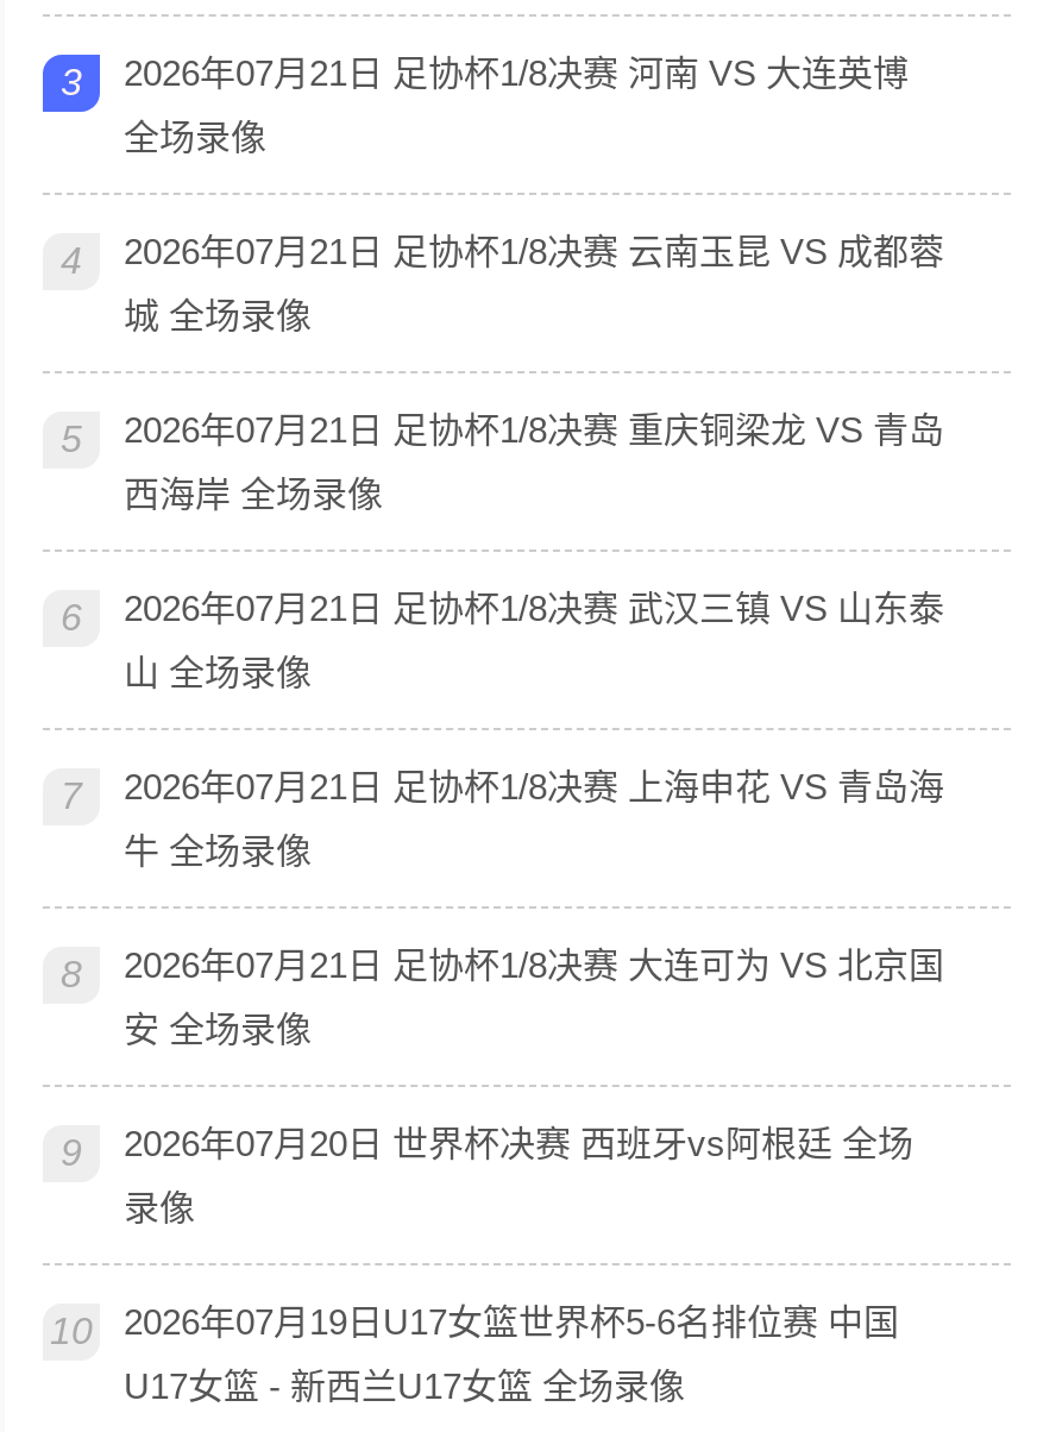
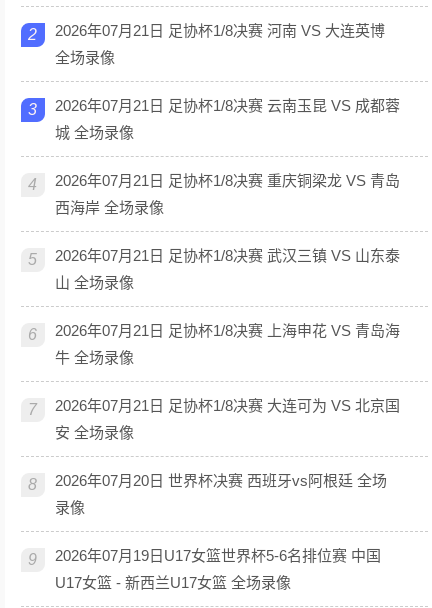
[61,52,909,102] 3 2026年07月21日 足协杯1/8决赛 河南 VS 大连英博 -> [28,22,385,43] 2 2026年07月21日 足协杯1/8决赛 河南 VS 大连英博
[61,230,944,280] 4 2026年07月21日 足协杯1/8决赛 云南玉昆 VS 成都蓉 -> [28,97,400,118] 3 2026年07月21日 足协杯1/8决赛 云南玉昆 VS 成都蓉
[61,408,944,458] 5 2026年07月21日 足协杯1/8决赛 重庆铜梁龙 VS 青岛 -> [28,172,400,193] 4 2026年07月21日 足协杯1/8决赛 重庆铜梁龙 VS 青岛
[61,587,944,637] 6 2026年07月21日 足协杯1/8决赛 武汉三镇 VS 山东泰 -> [28,247,400,268] 5 2026年07月21日 足协杯1/8决赛 武汉三镇 VS 山东泰
[61,765,944,815] 7 2026年07月21日 足协杯1/8决赛 上海申花 VS 青岛海 -> [28,322,400,343] 6 2026年07月21日 足协杯1/8决赛 上海申花 VS 青岛海
[61,944,944,994] 8 2026年07月21日 足协杯1/8决赛 大连可为 VS 北京国 -> [28,397,400,418] 7 2026年07月21日 足协杯1/8决赛 大连可为 VS 北京国
[61,1122,913,1172] 9 2026年07月20日 世界杯决赛 西班牙vs阿根廷 全场 -> [28,472,387,493] 8 2026年07月20日 世界杯决赛 西班牙vs阿根廷 全场
[50,1300,899,1350] 10 2026年07月19日U17女篮世界杯5-6名排位赛 中国 -> [28,547,381,568] 9 2026年07月19日U17女篮世界杯5-6名排位赛 中国

